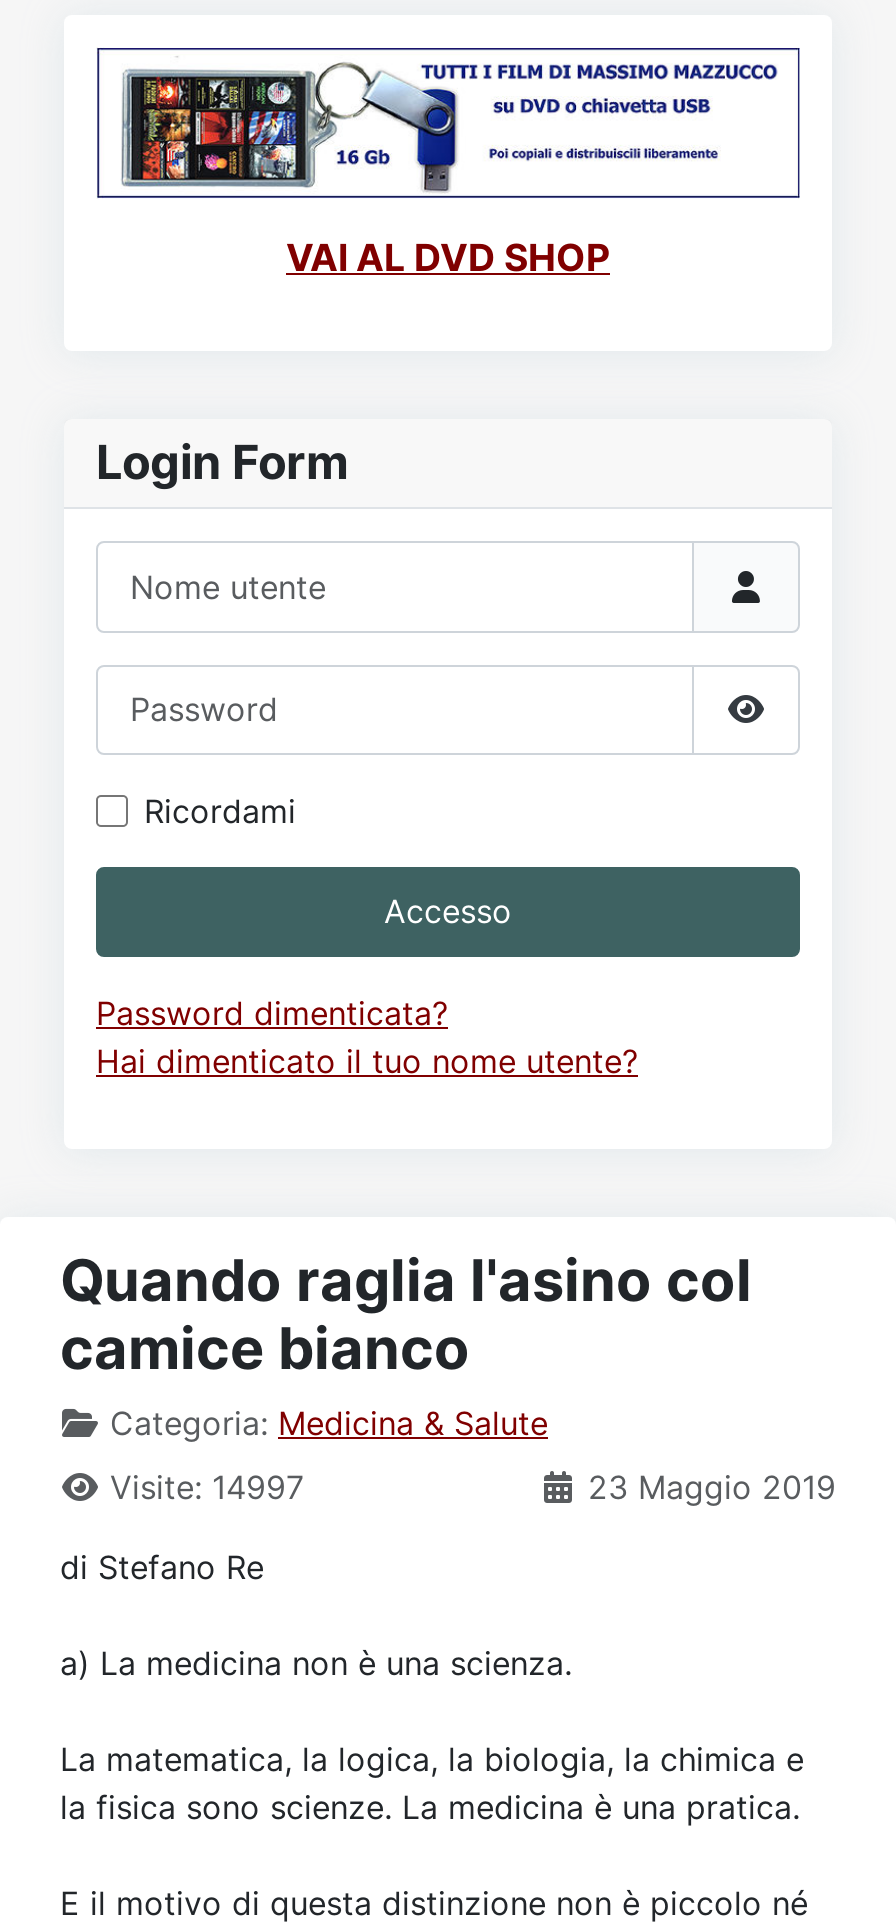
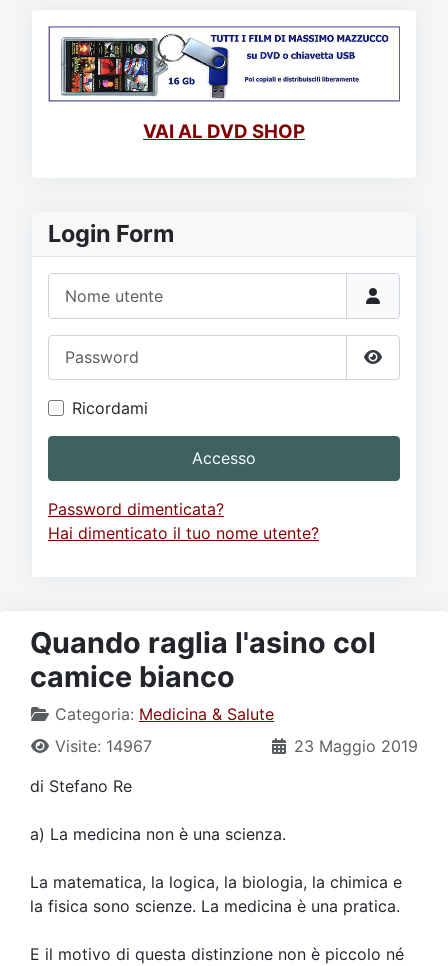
[110,1467,304,1507] Visite: 14997 -> [55,736,152,756] Visite: 14967

